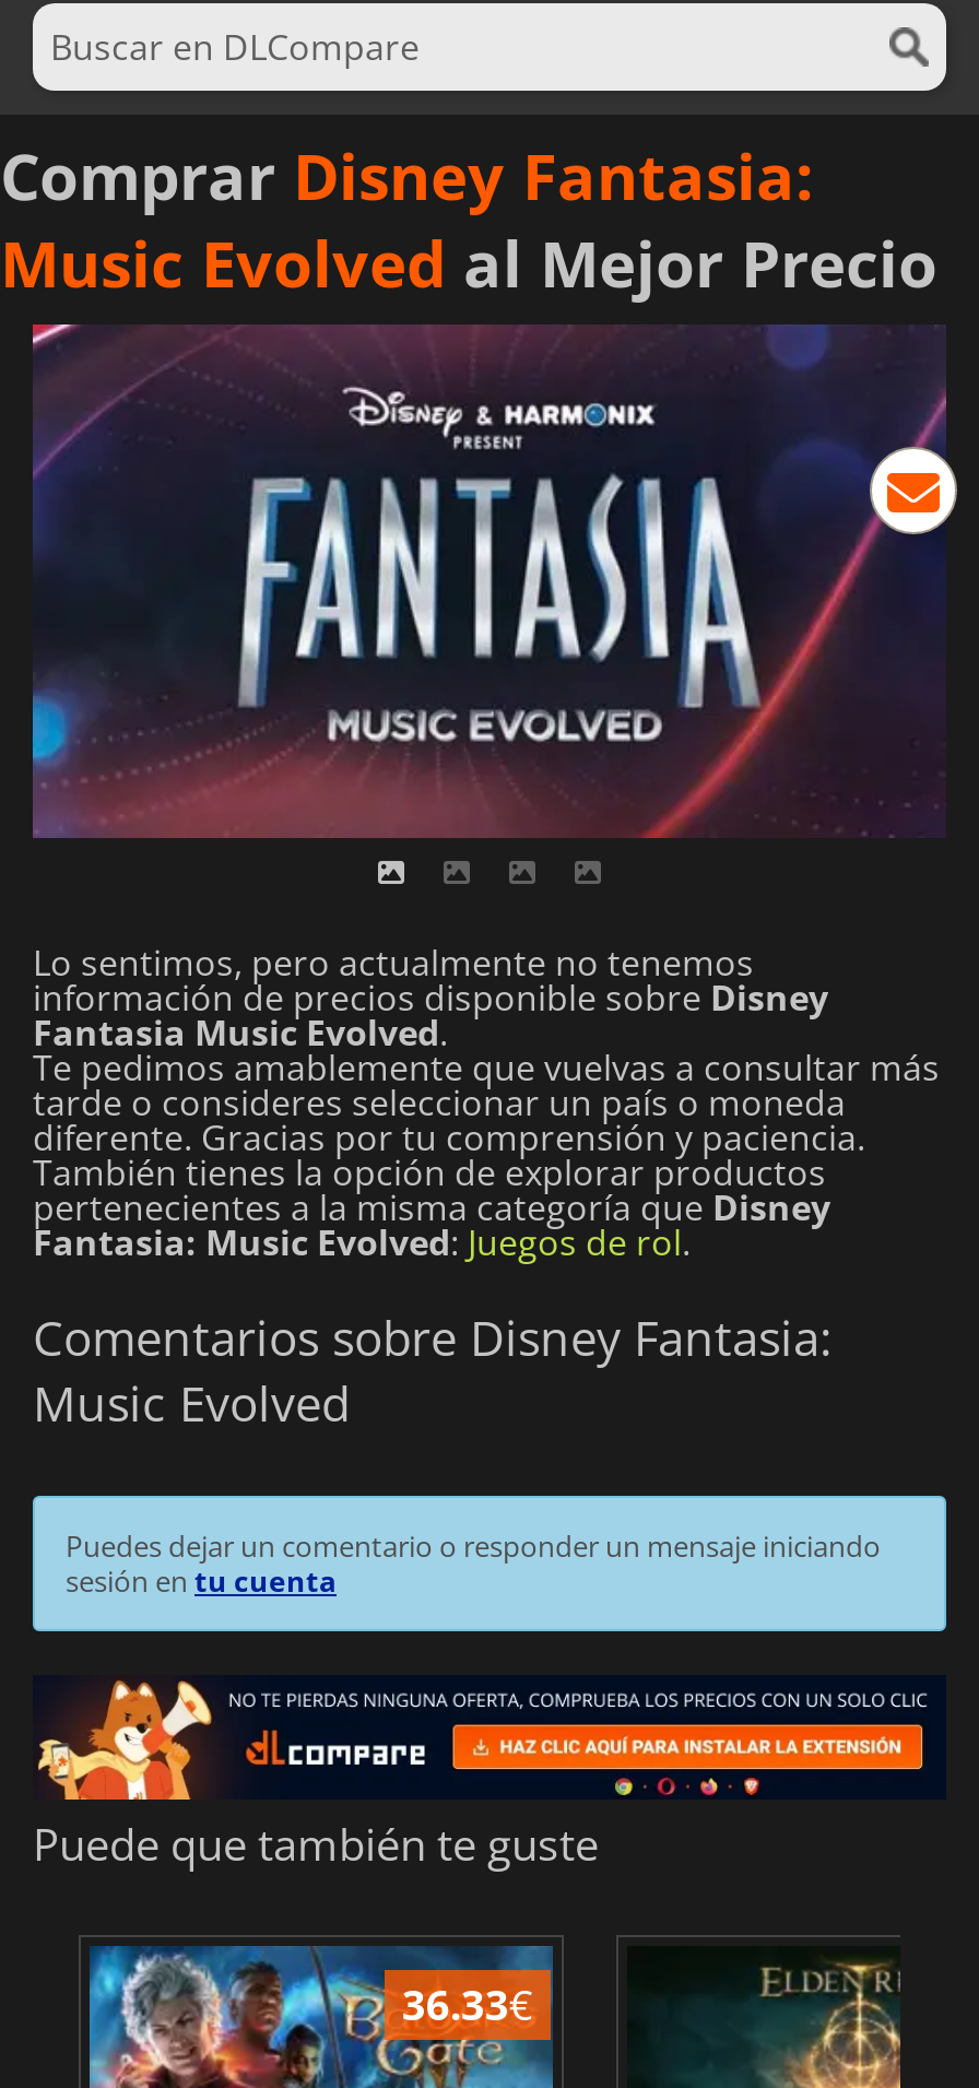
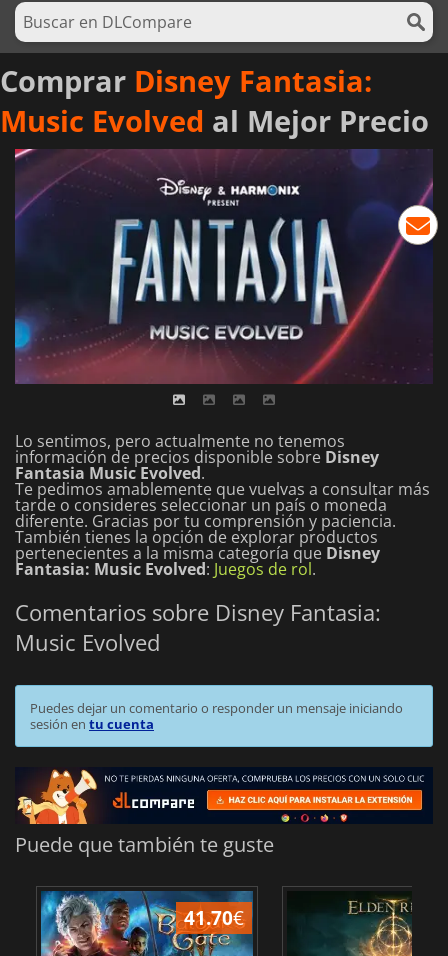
[402,1975,533,2034] 36.33€ -> [184,904,244,931] 41.70€

